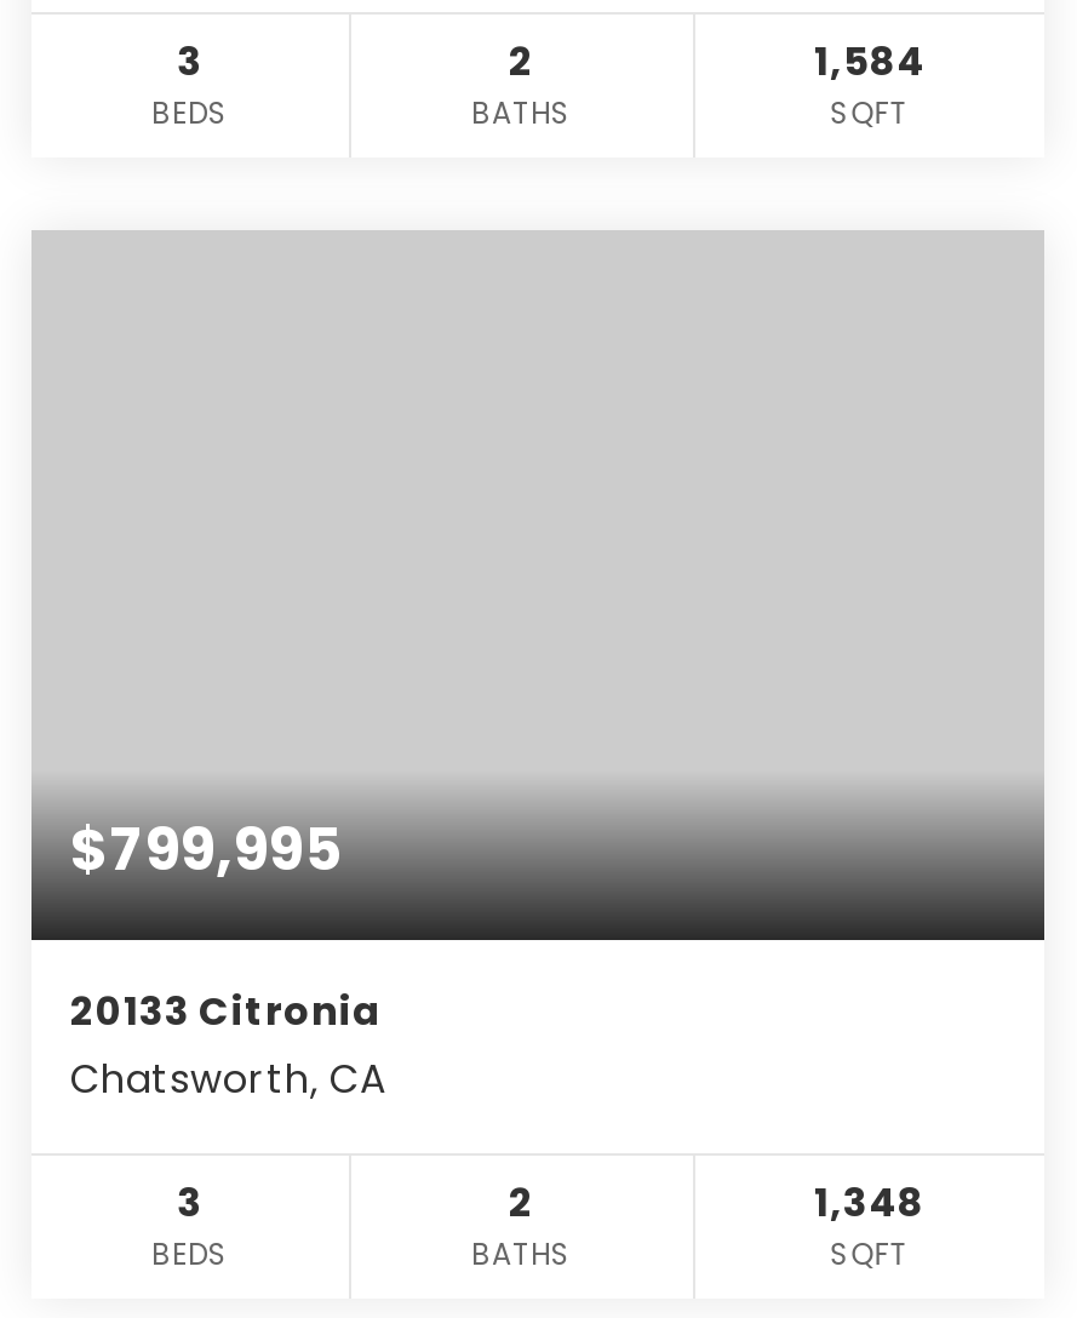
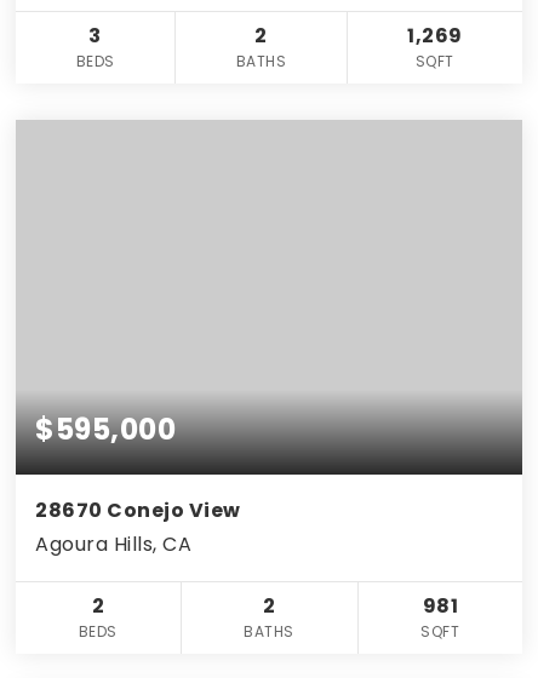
[814,34,924,90] 1,584 -> [407,22,462,50] 1,269
[70,808,342,888] $799,995 -> [35,409,176,449] $595,000
[70,983,388,1106] 20133 Citronia | Chatsworth, CA -> [35,496,241,558] 28670 Conejo View | Agoura Hills, CA
[177,1174,203,1230] 3 -> [91,592,104,620] 2
[814,1174,924,1230] 1,348 -> [422,592,458,620] 981

